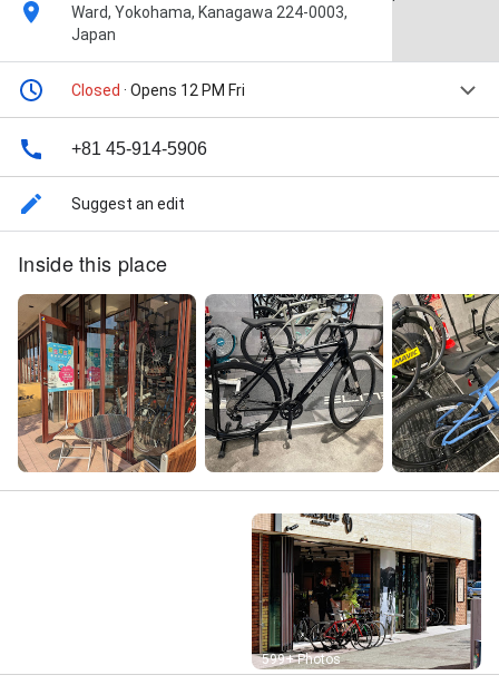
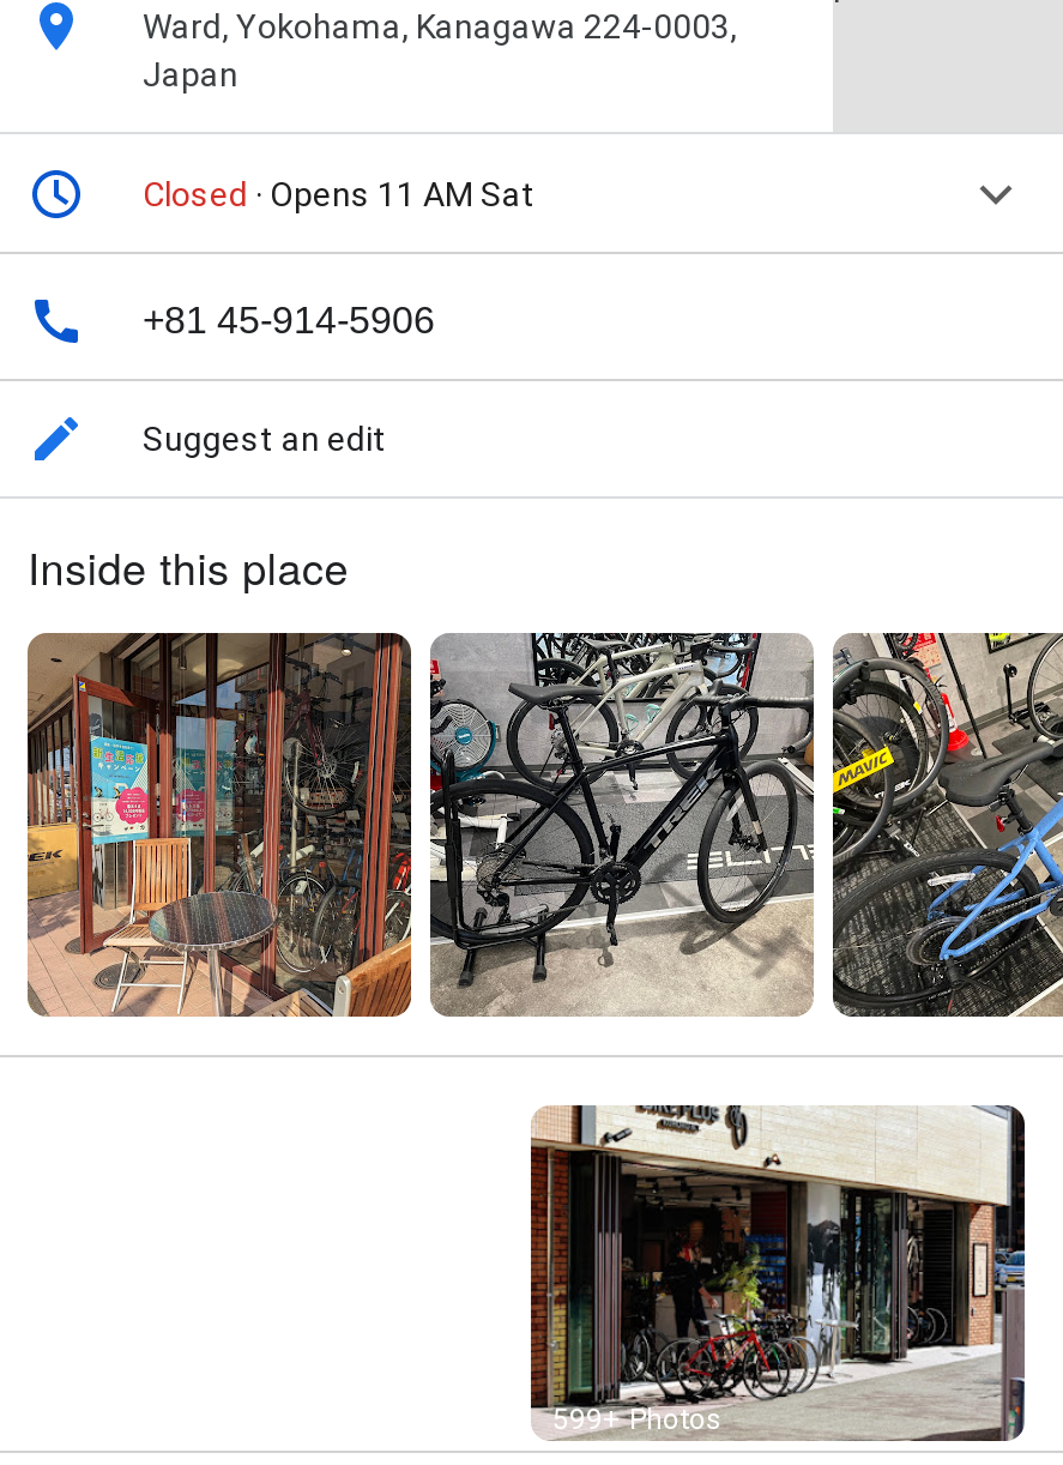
[71,82,245,99] Closed · Opens 12 PM Fri -> [143,176,536,214] Closed · Opens 11 AM Sat

